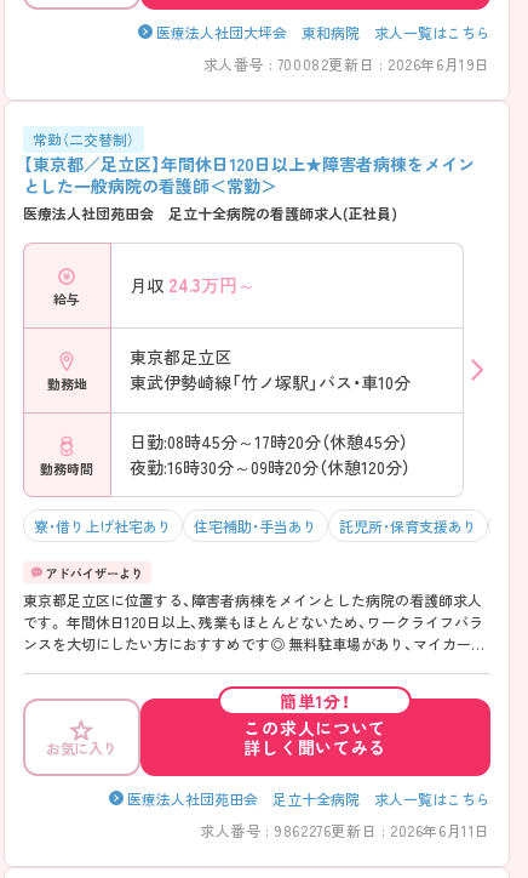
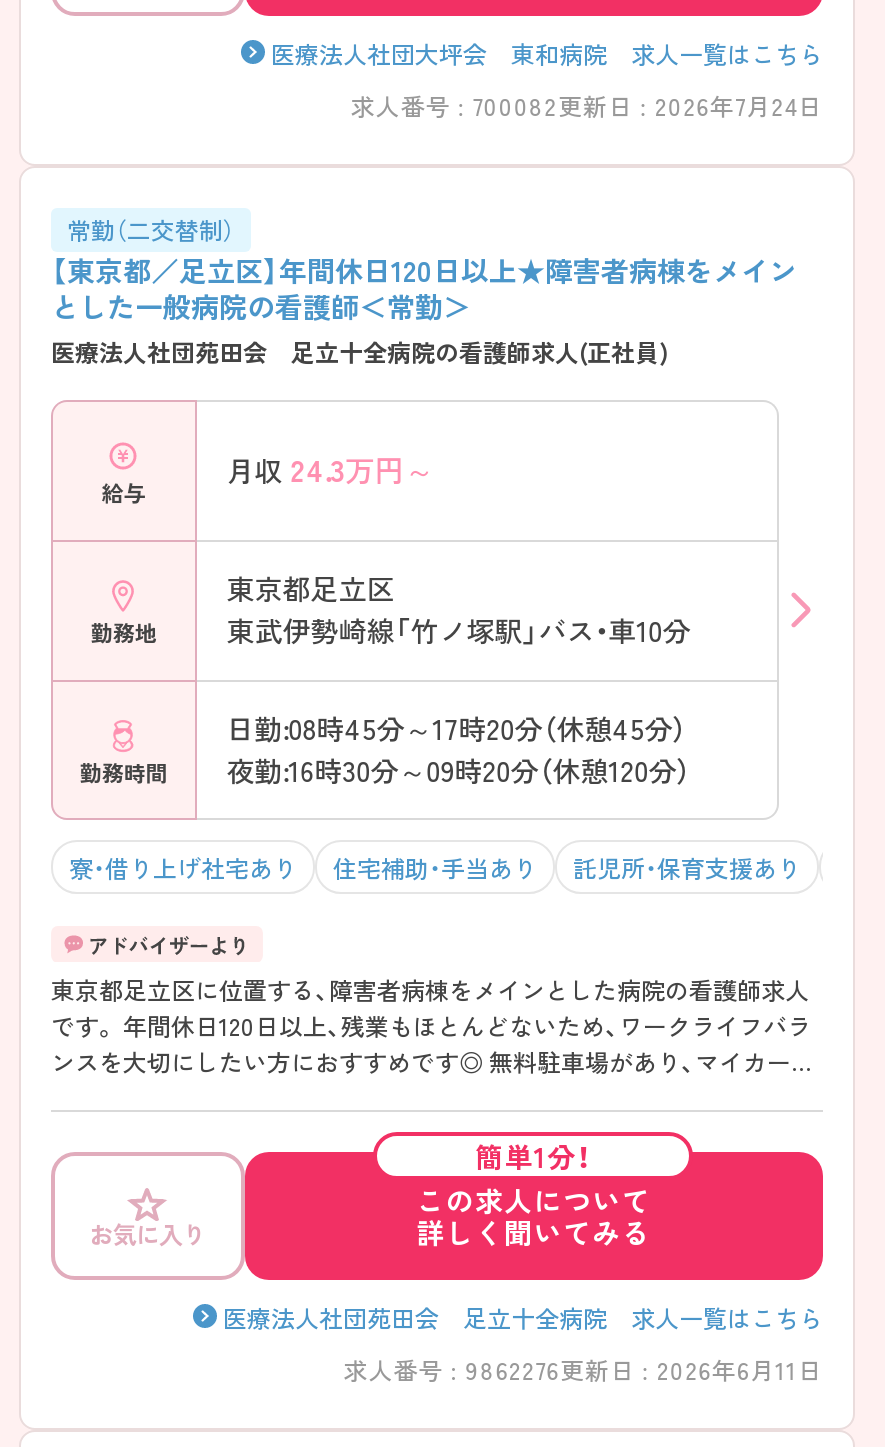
[203,53,490,73] 求人番号 : 700082更新日 : 2026年6月19日 -> [350,87,823,121] 求人番号 : 700082更新日 : 2026年7月24日

